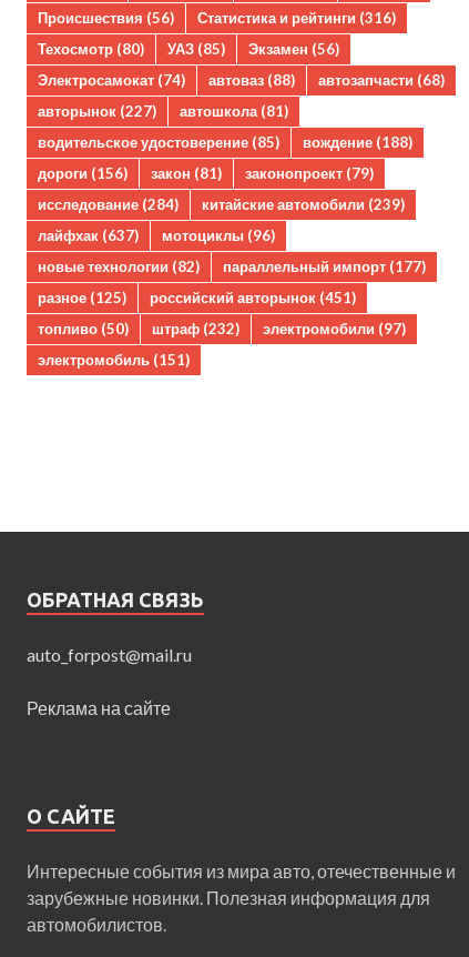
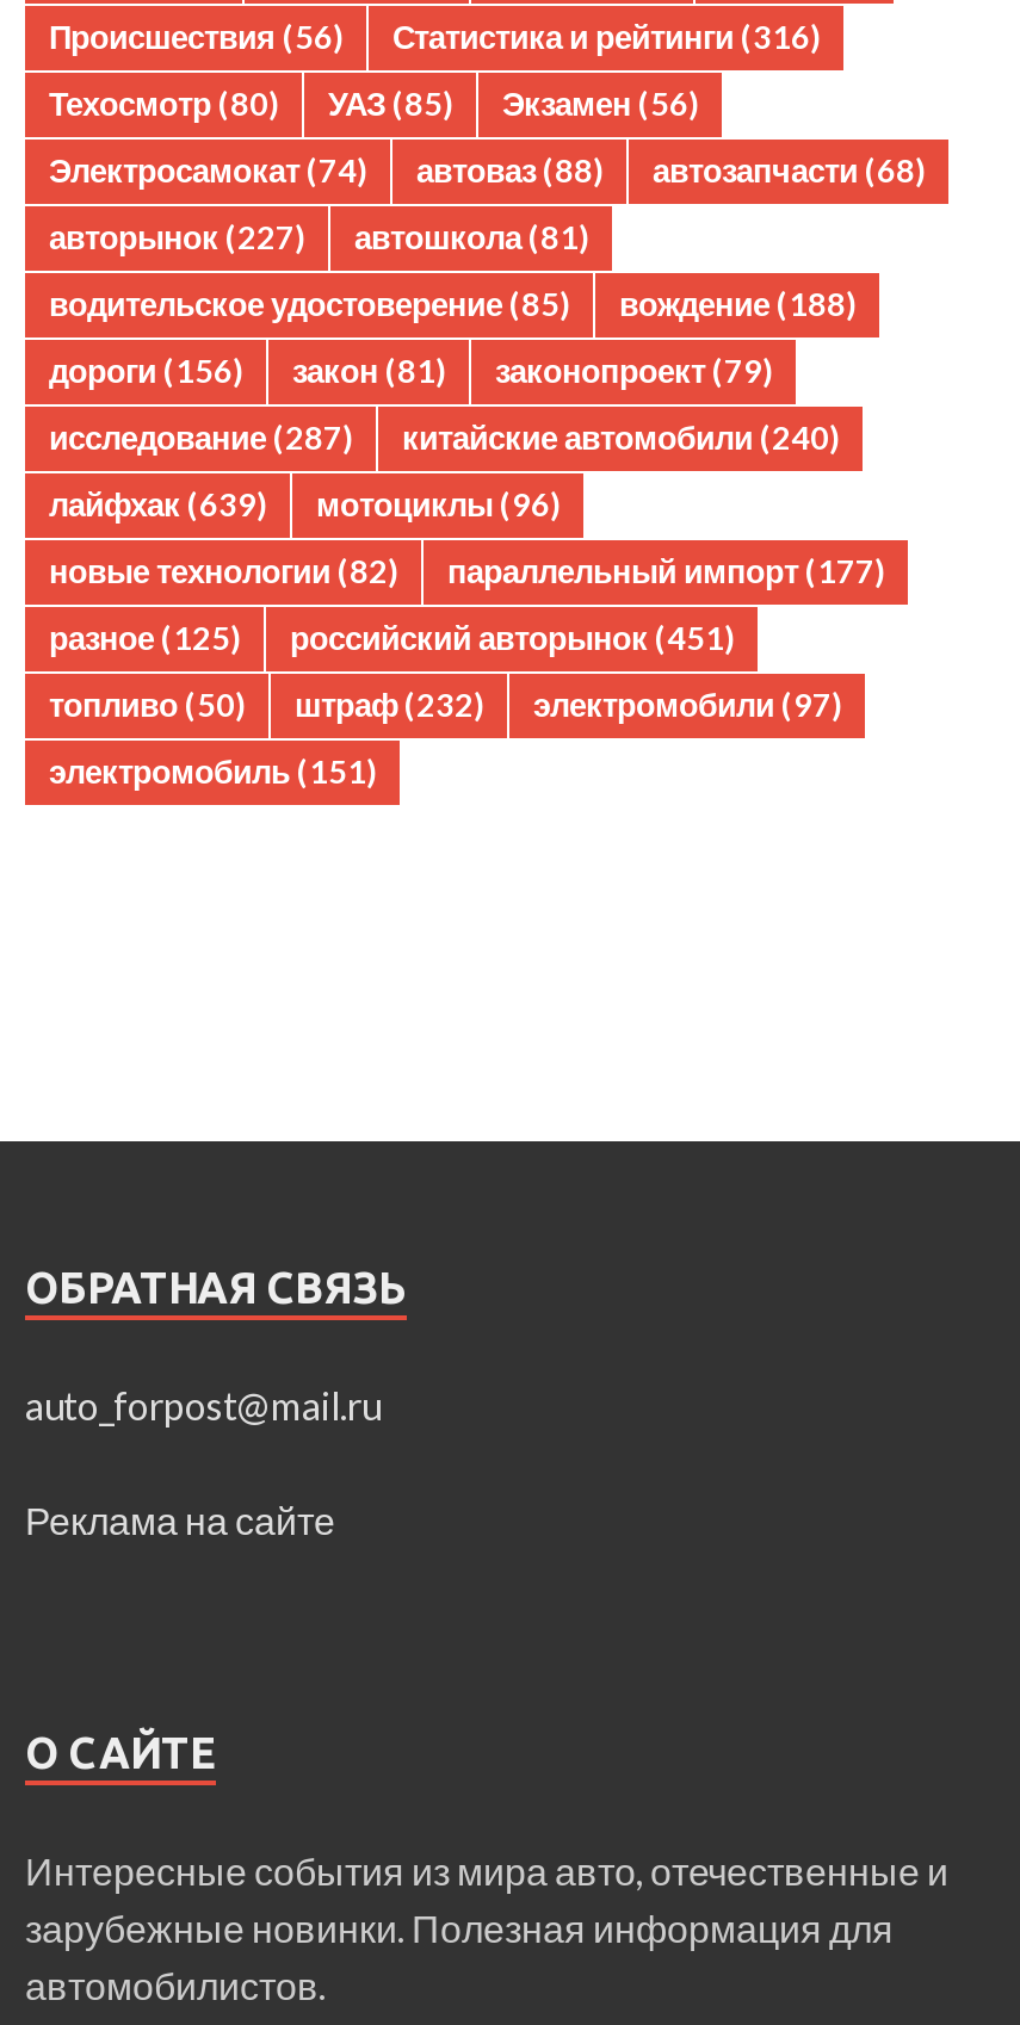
[38,196,179,214] исследование (284) -> [49,418,352,457] исследование (287)
[202,196,405,214] китайские автомобили (239) -> [402,418,839,457] китайские автомобили (240)
[38,227,275,245] лайфхак (637) мотоциклы (96) -> [49,485,560,523] лайфхак (639) мотоциклы (96)

